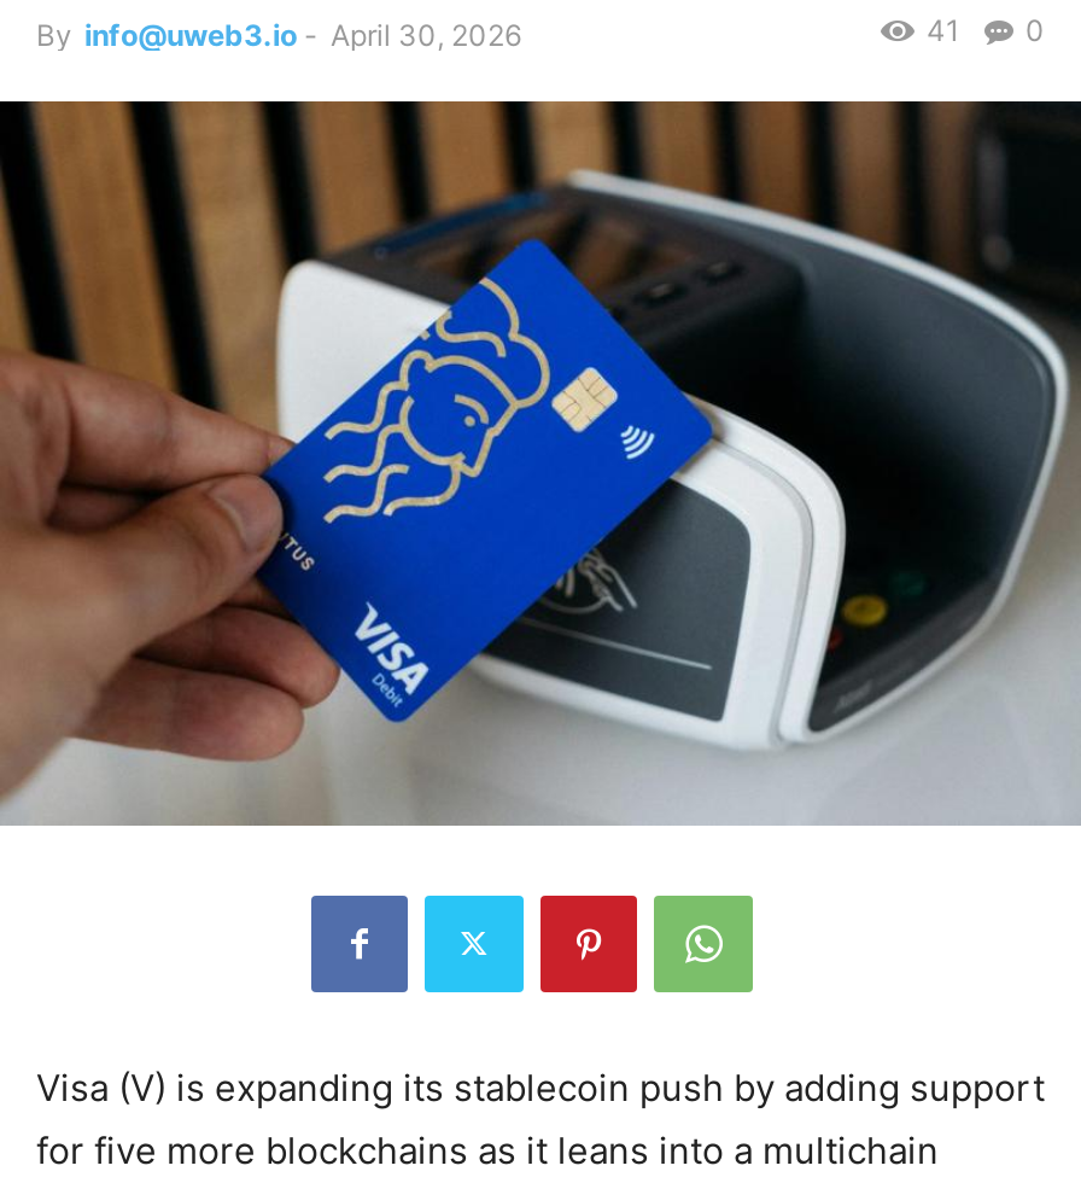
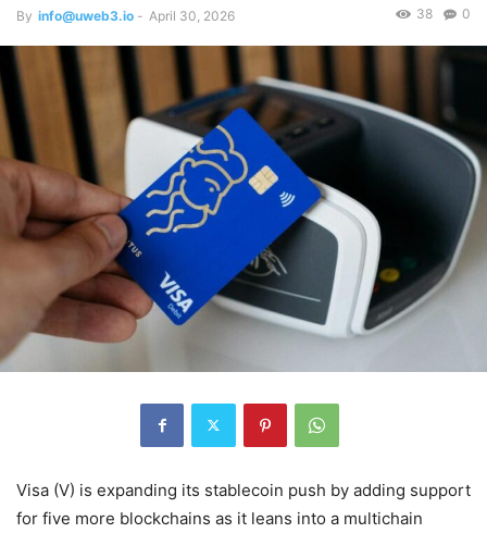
[927,12,1045,48] 41 0 -> [416,5,471,22] 38 0

